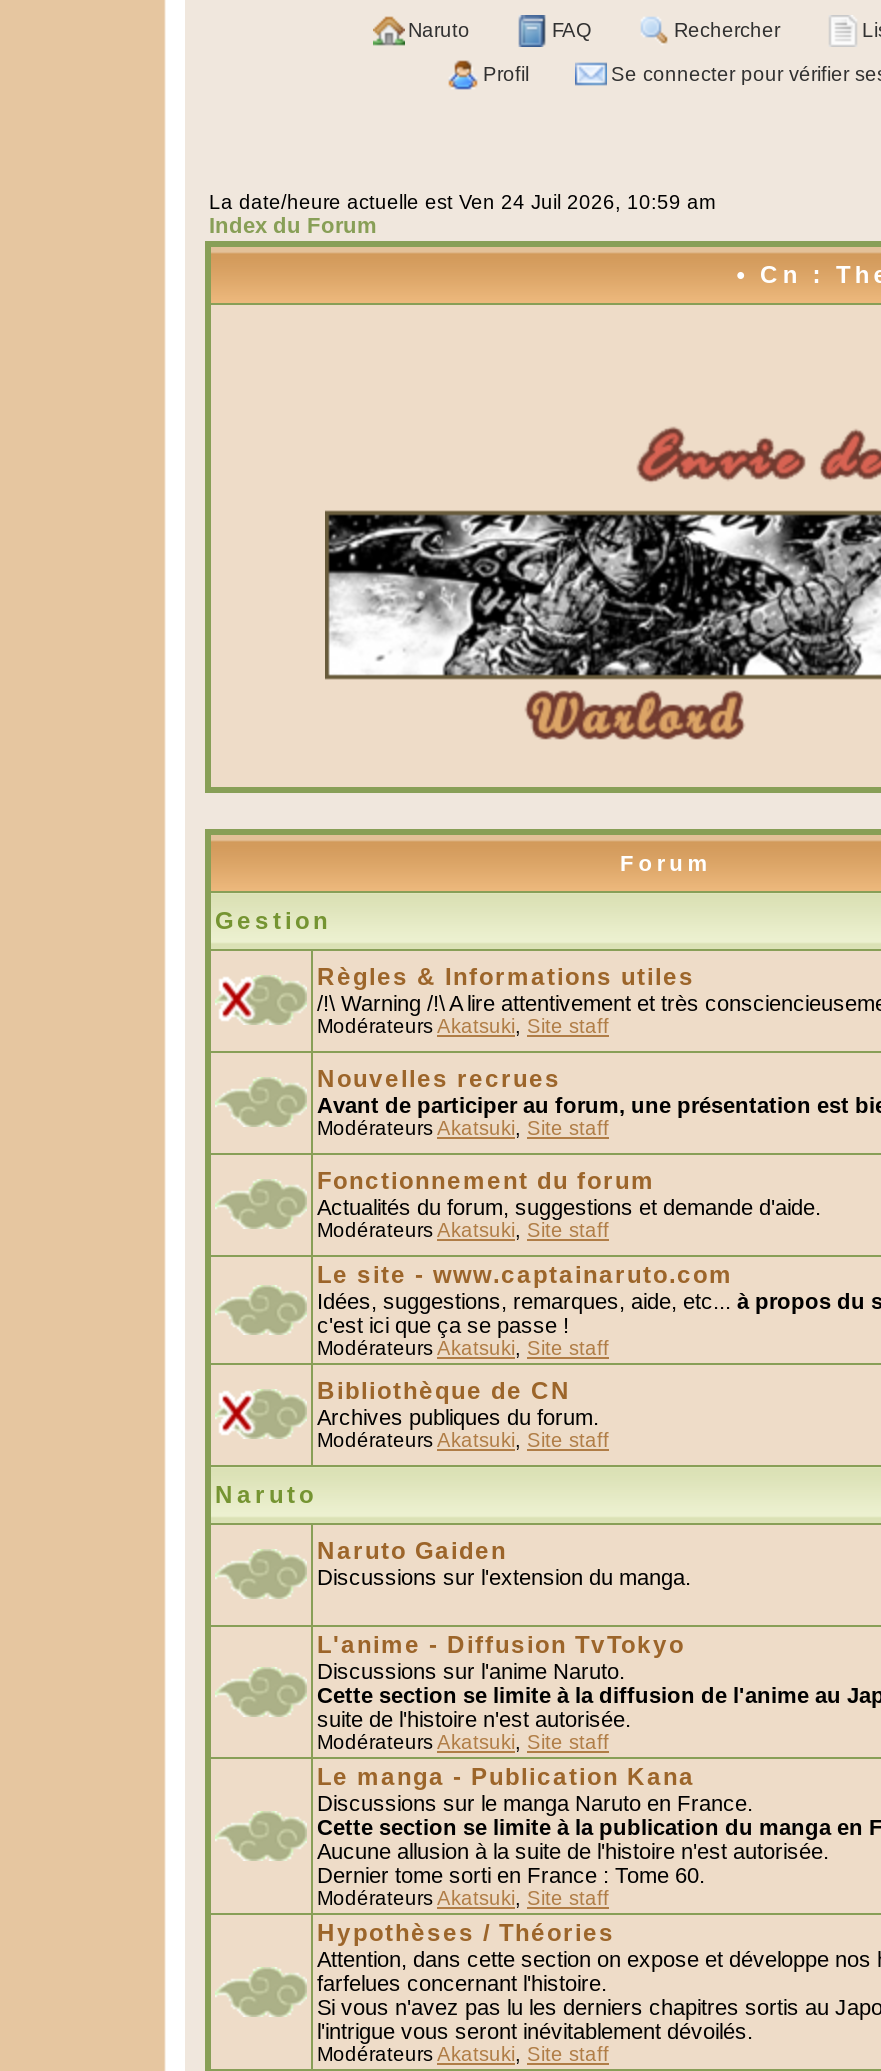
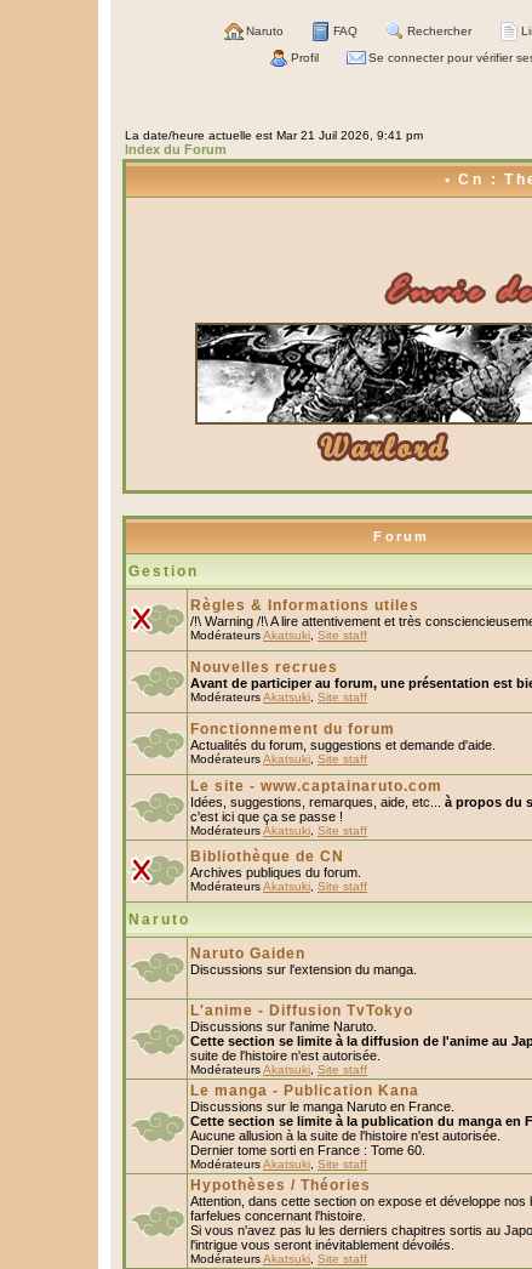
[209,191,715,213] La date/heure actuelle est Ven 24 Juil 2026, 10:59 am -> [125,129,423,142] La date/heure actuelle est Mar 21 Juil 2026, 9:41 pm

